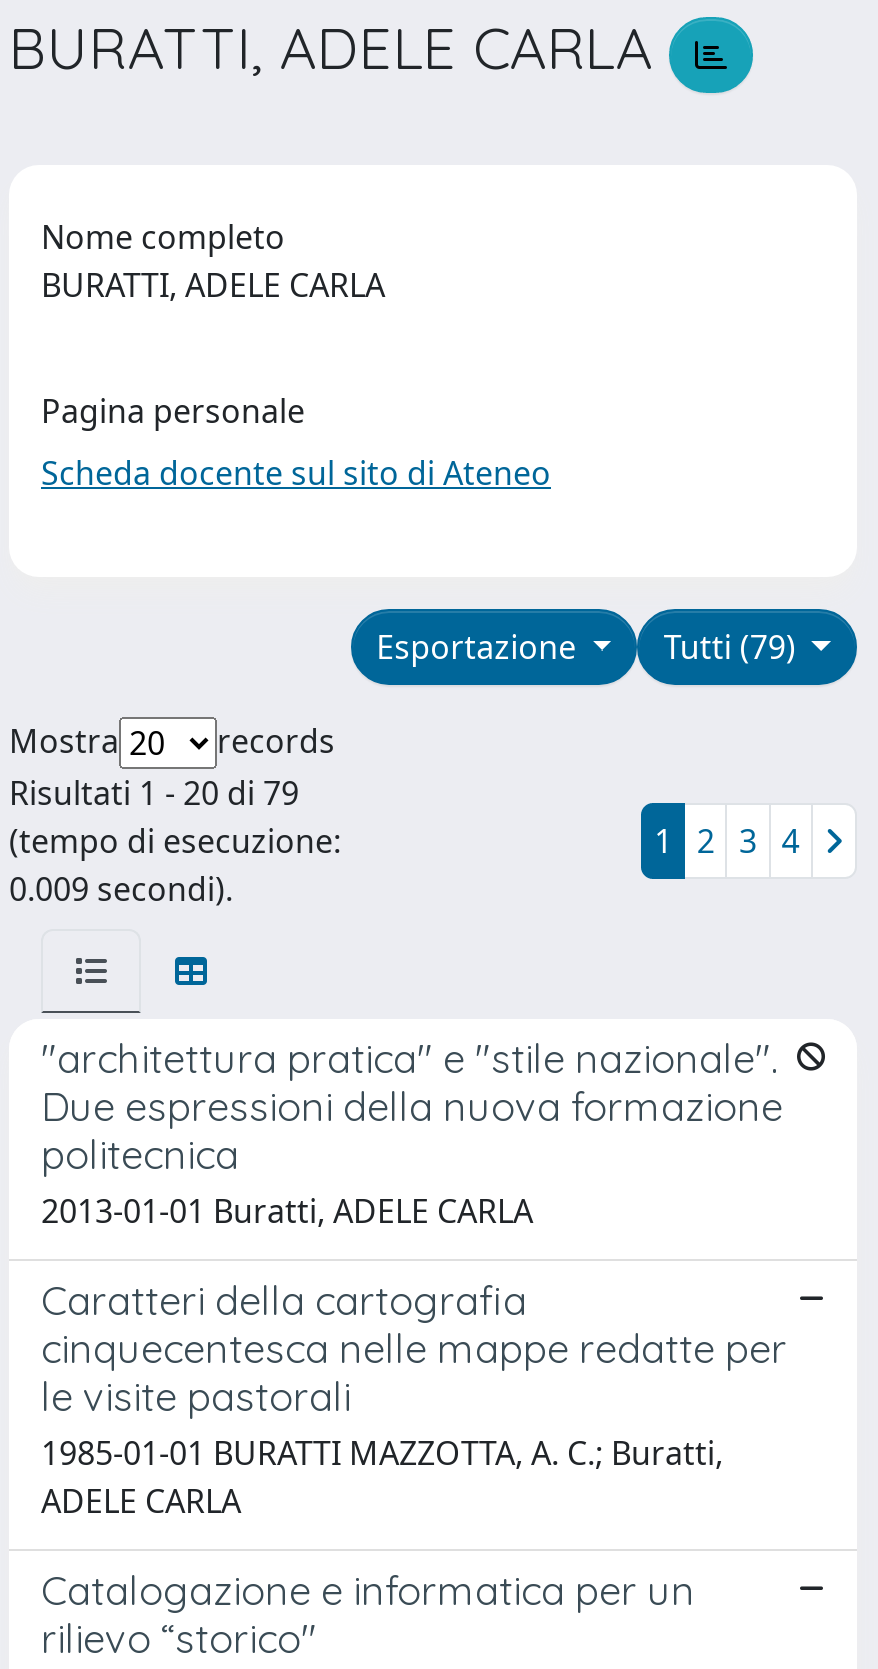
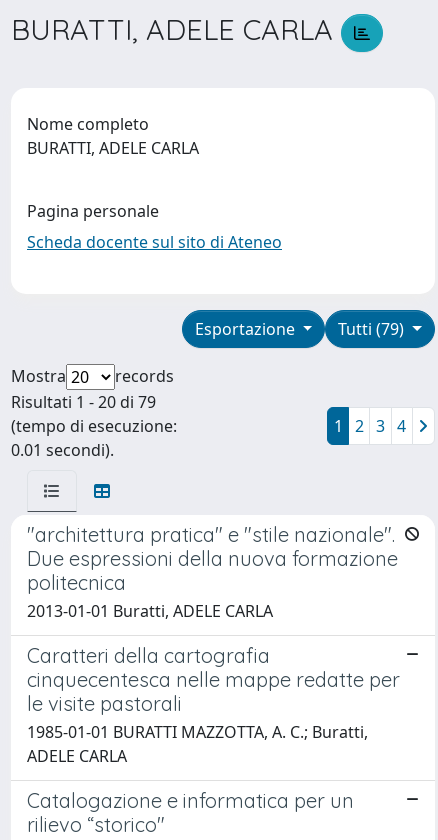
[9,867,233,911] 0.009 secondi). -> [11,439,114,461] 0.01 secondi).

